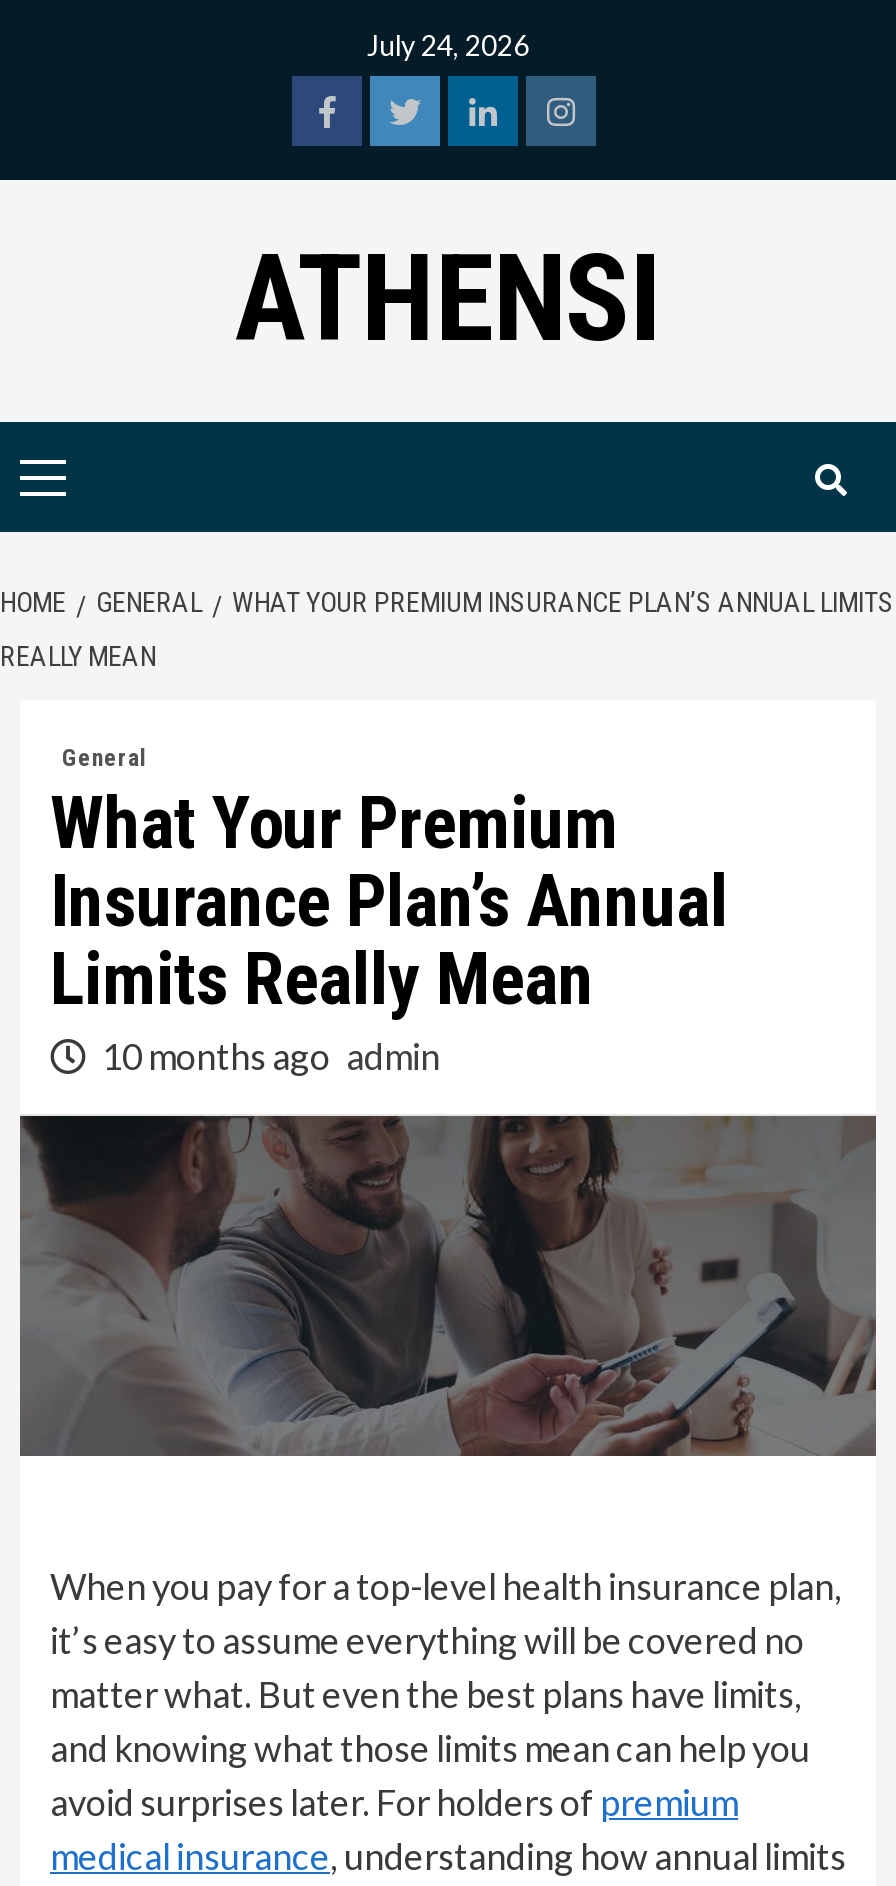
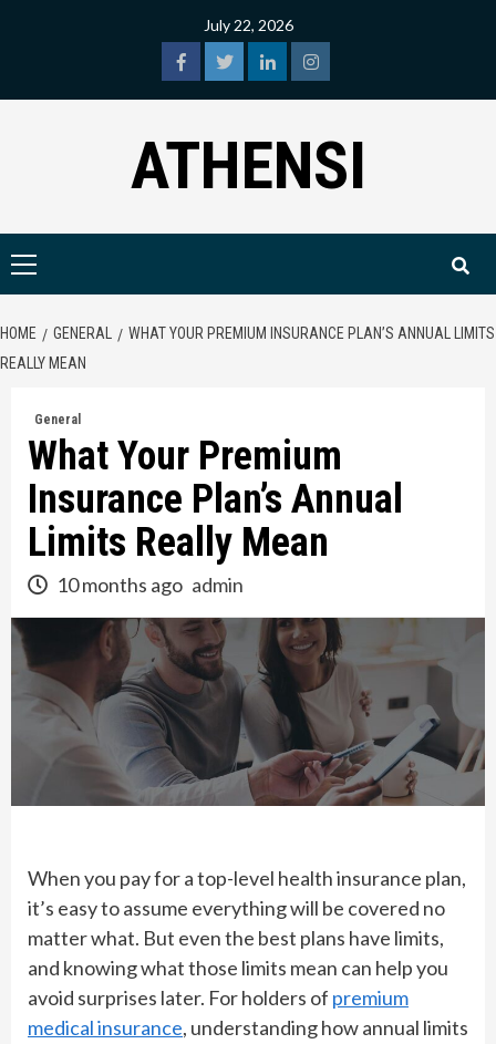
[367,28,529,62] July 24, 2026 -> [203,15,293,34] July 22, 2026

